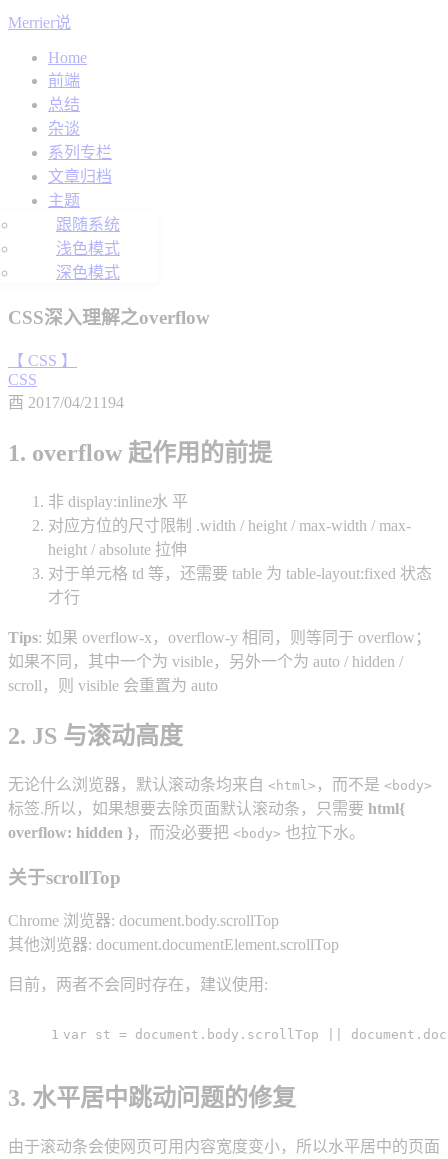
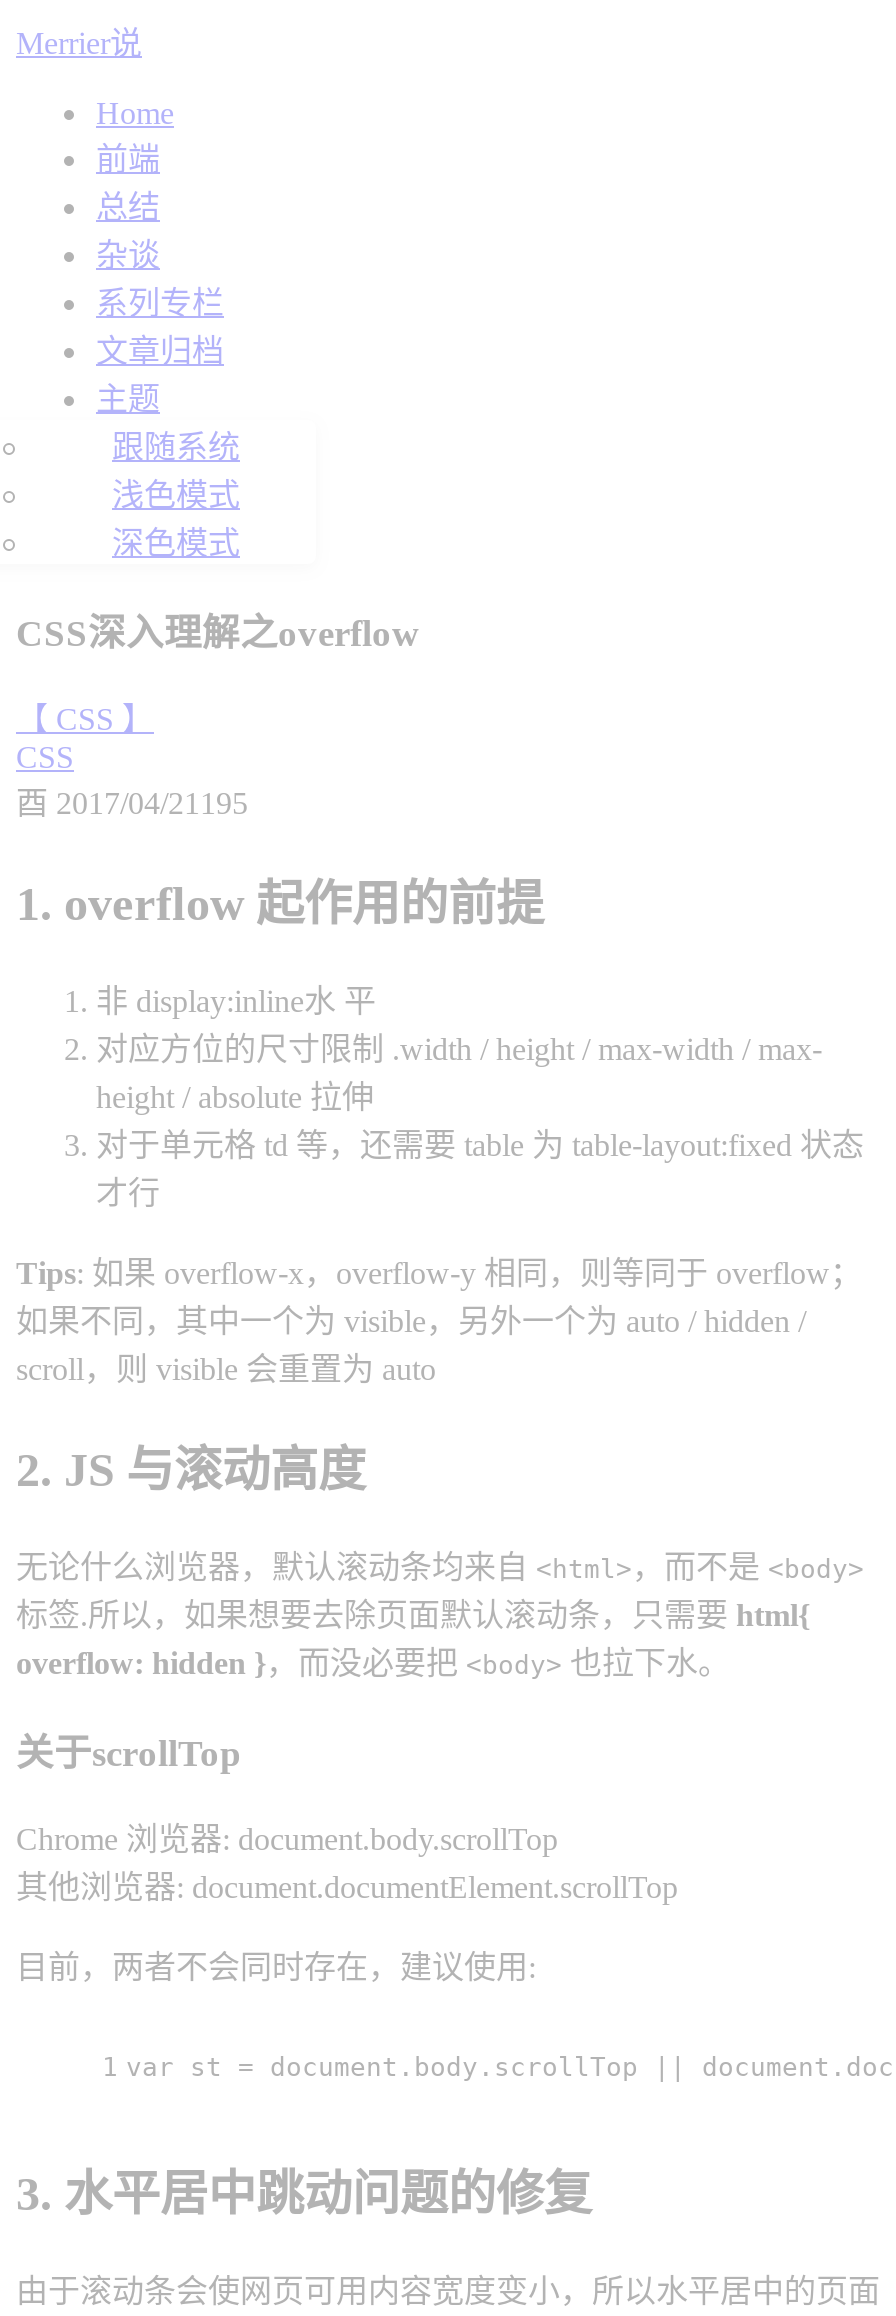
[8,394,124,411] 酉 2017/04/21 194 -> [16,786,248,820] 酉 2017/04/21 195

